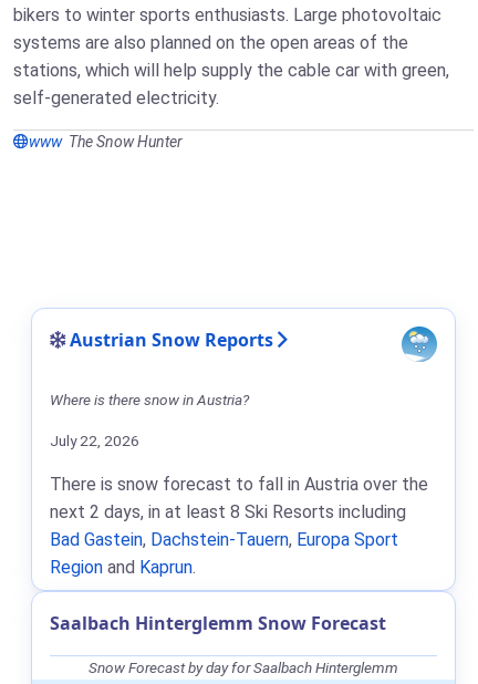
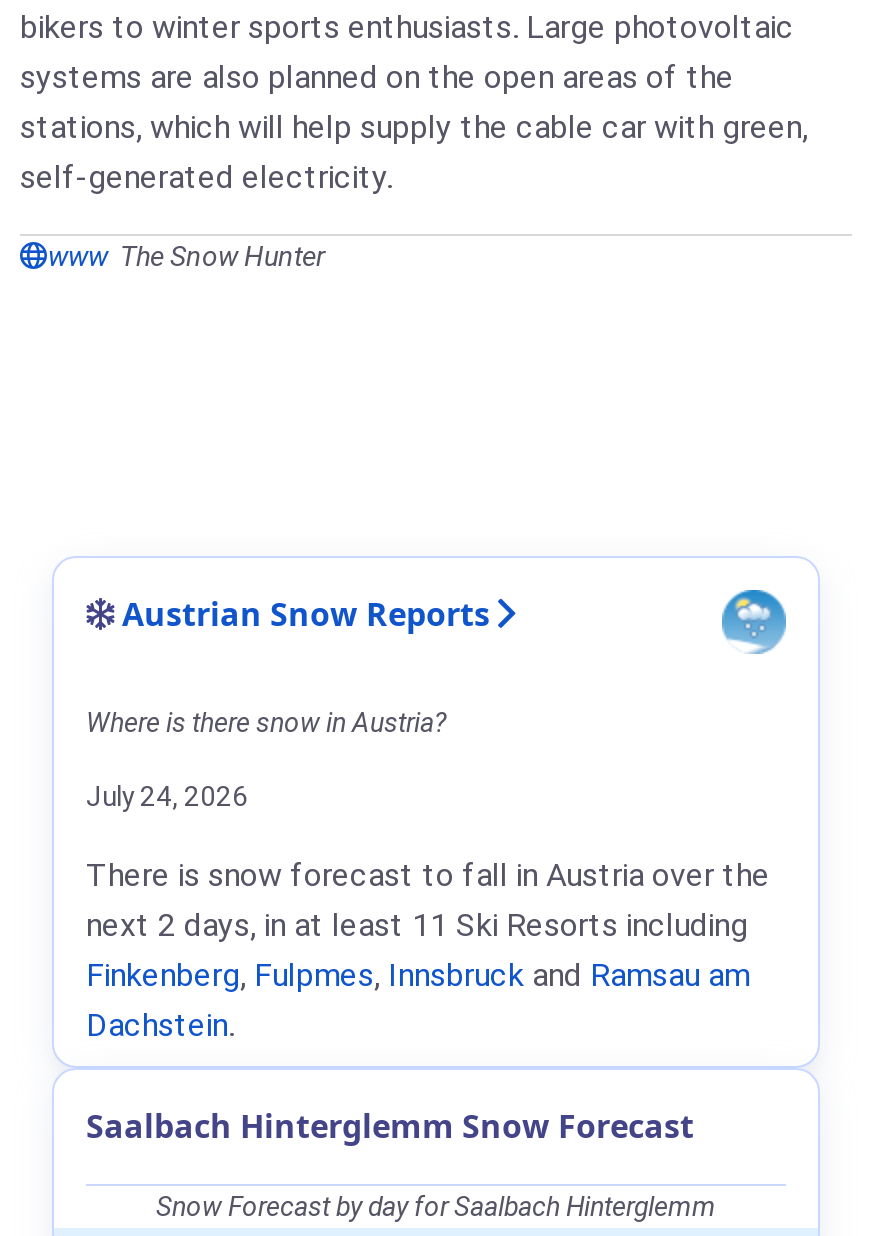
[50,432,139,450] July 22, 2026 -> [86,781,248,813] July 24, 2026
[50,502,406,578] next 2 days, in at least 8 Ski Resorts including | Bad Gastein, Dachstein-Tauern, Europa Sport | Region and Kaprun. -> [86,907,750,1045] next 2 days, in at least 11 Ski Resorts including | Finkenberg, Fulpmes, Innsbruck and Ramsau am | Dachstein.

